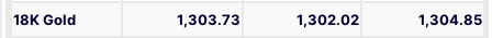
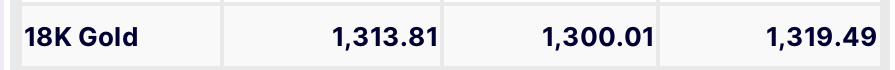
[177,11,241,29] 1,303.73 -> [332,21,438,53] 1,313.81
[297,11,359,29] 1,302.02 -> [542,21,654,53] 1,300.01
[418,11,482,29] 1,304.85 -> [766,21,878,53] 1,319.49

